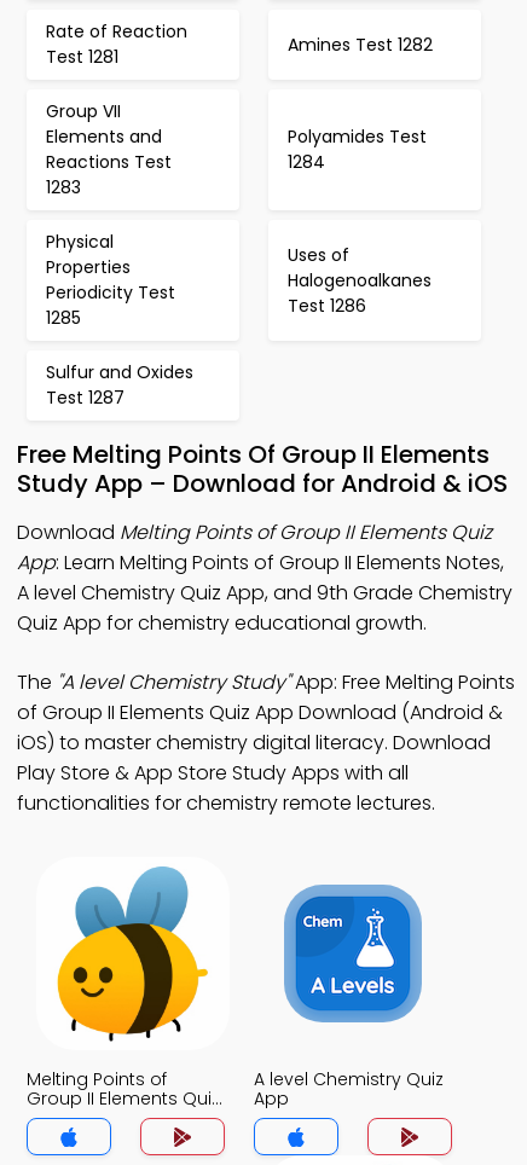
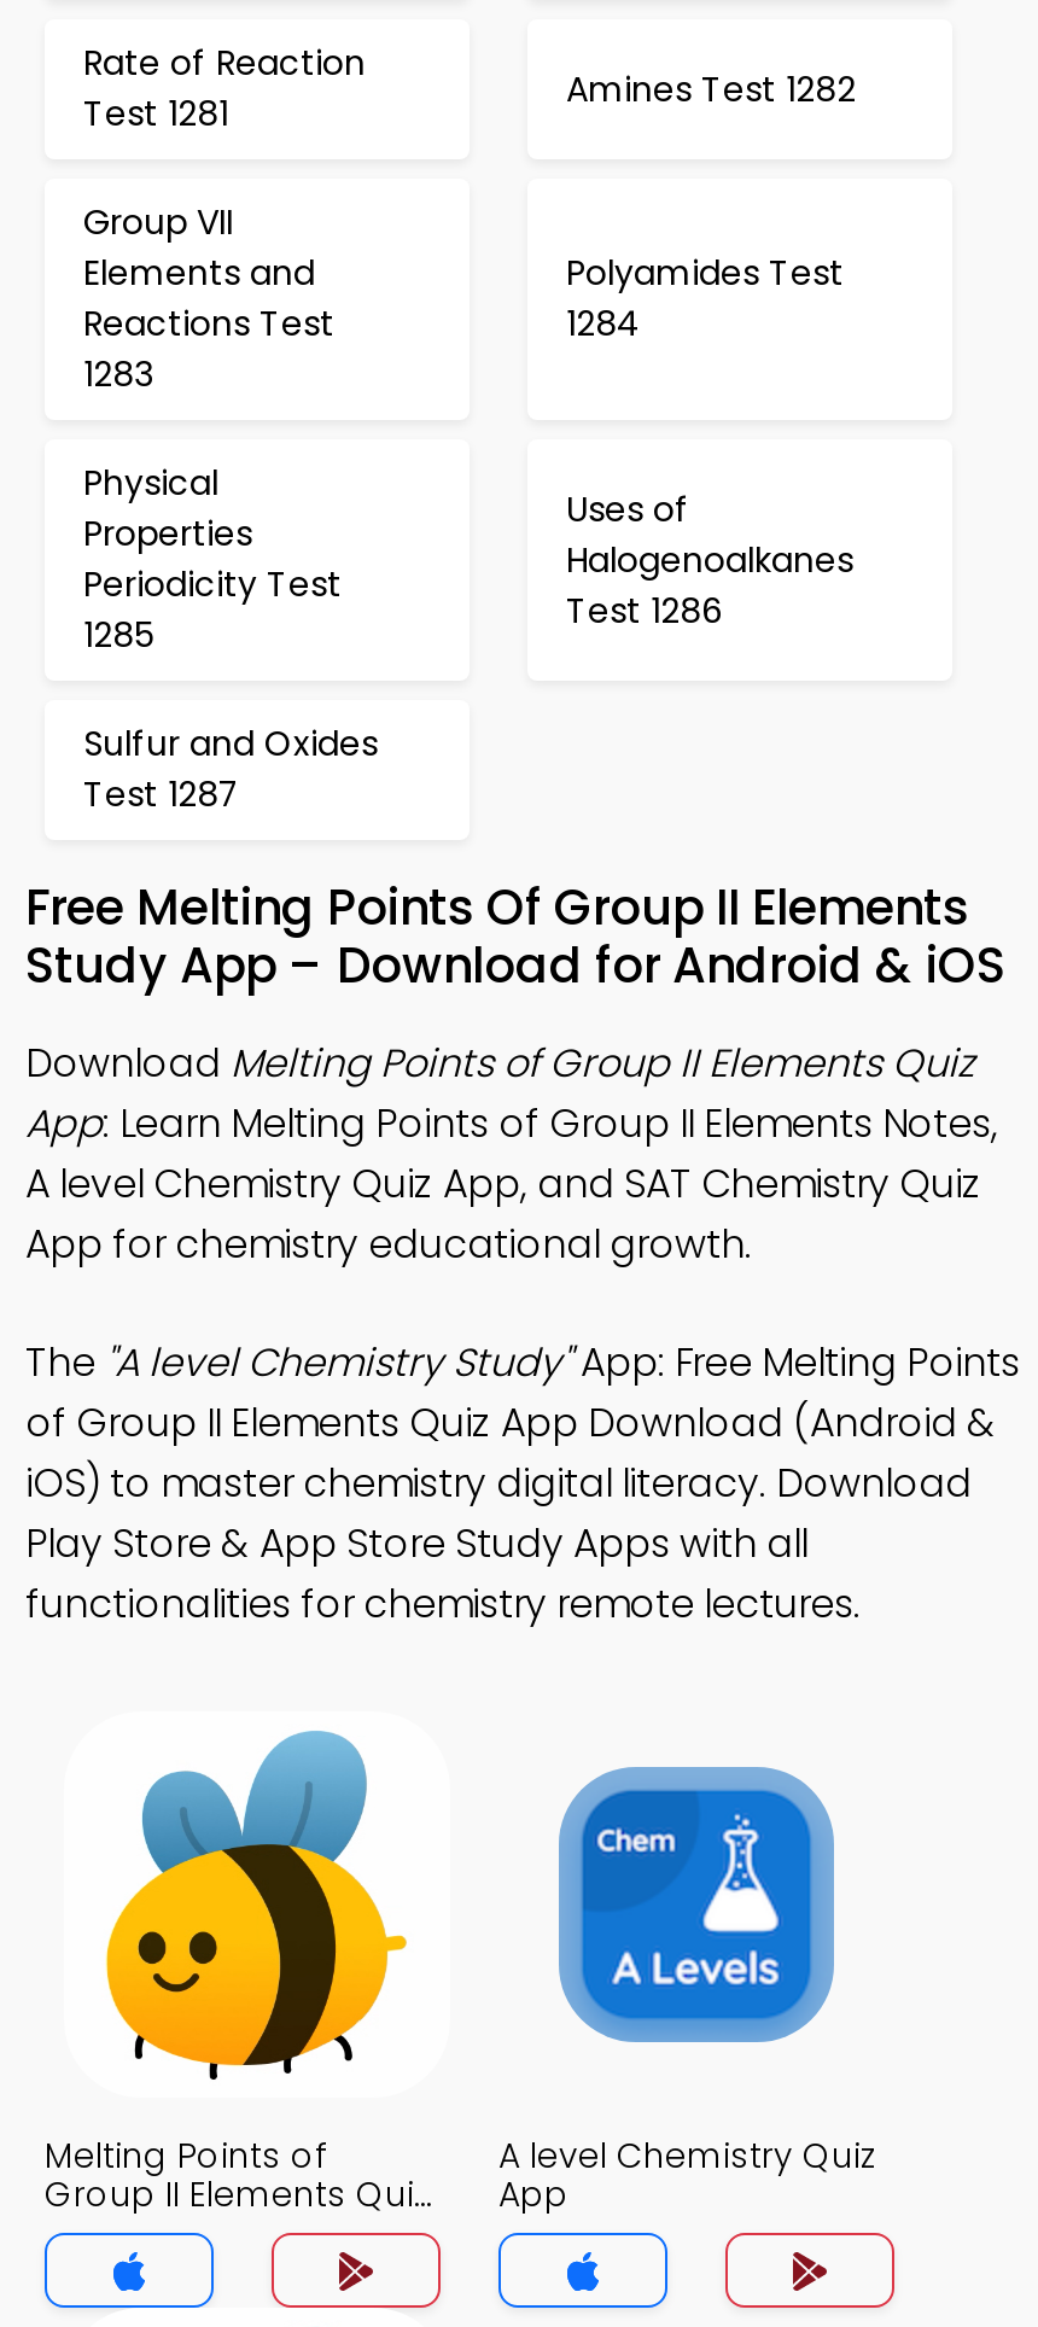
[17,579,512,637] A level Chemistry Quiz App, and 9th Grade Chemistry | Quiz App for chemistry educational growth. -> [25,1156,981,1272] A level Chemistry Quiz App, and SAT Chemistry Quiz | App for chemistry educational growth.

